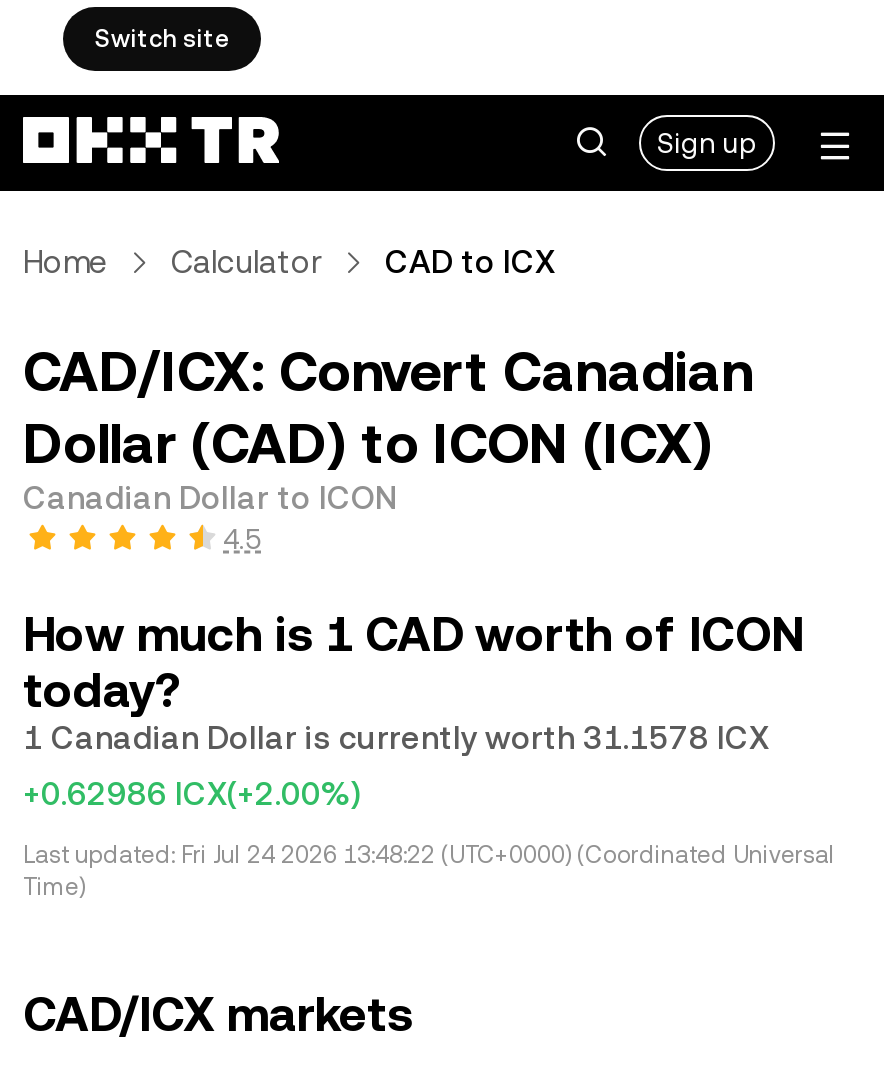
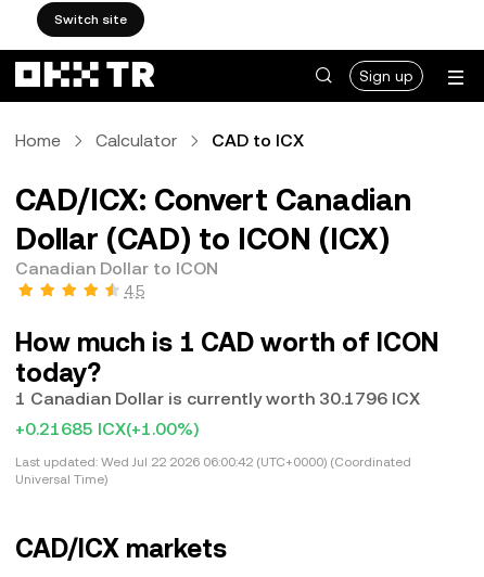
[23,719,769,757] 1 Canadian Dollar is currently worth 31.1578 ICX -> [15,388,420,409] 1 Canadian Dollar is currently worth 30.1796 ICX
[23,775,361,813] +0.62986 ICX(+2.00%) -> [15,419,199,439] +0.21685 ICX(+1.00%)
[23,841,835,901] Last updated: Fri Jul 24 2026 13:48:22 (UTC+0000) (Coordinated Universal | Time) -> [15,454,411,487] Last updated: Wed Jul 22 2026 06:00:42 (UTC+0000) (Coordinated | Universal Time)

